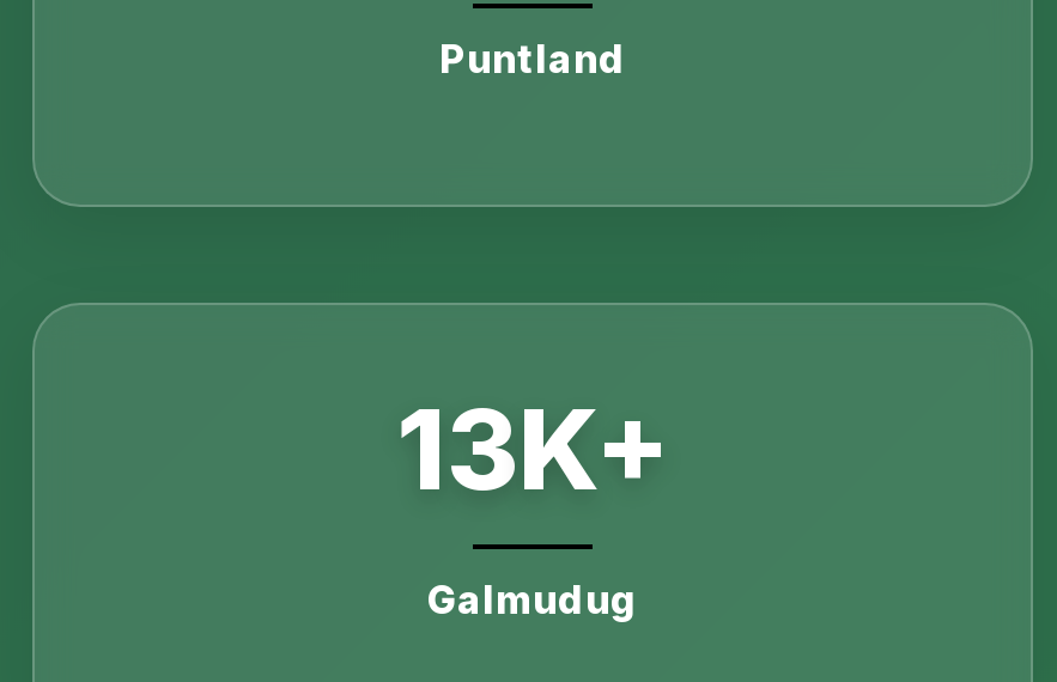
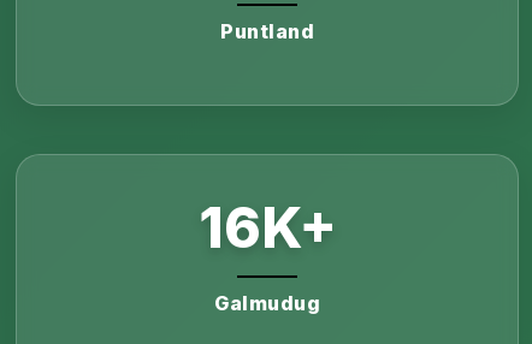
[396,382,669,516] 13K+ -> [198,193,336,261] 16K+

